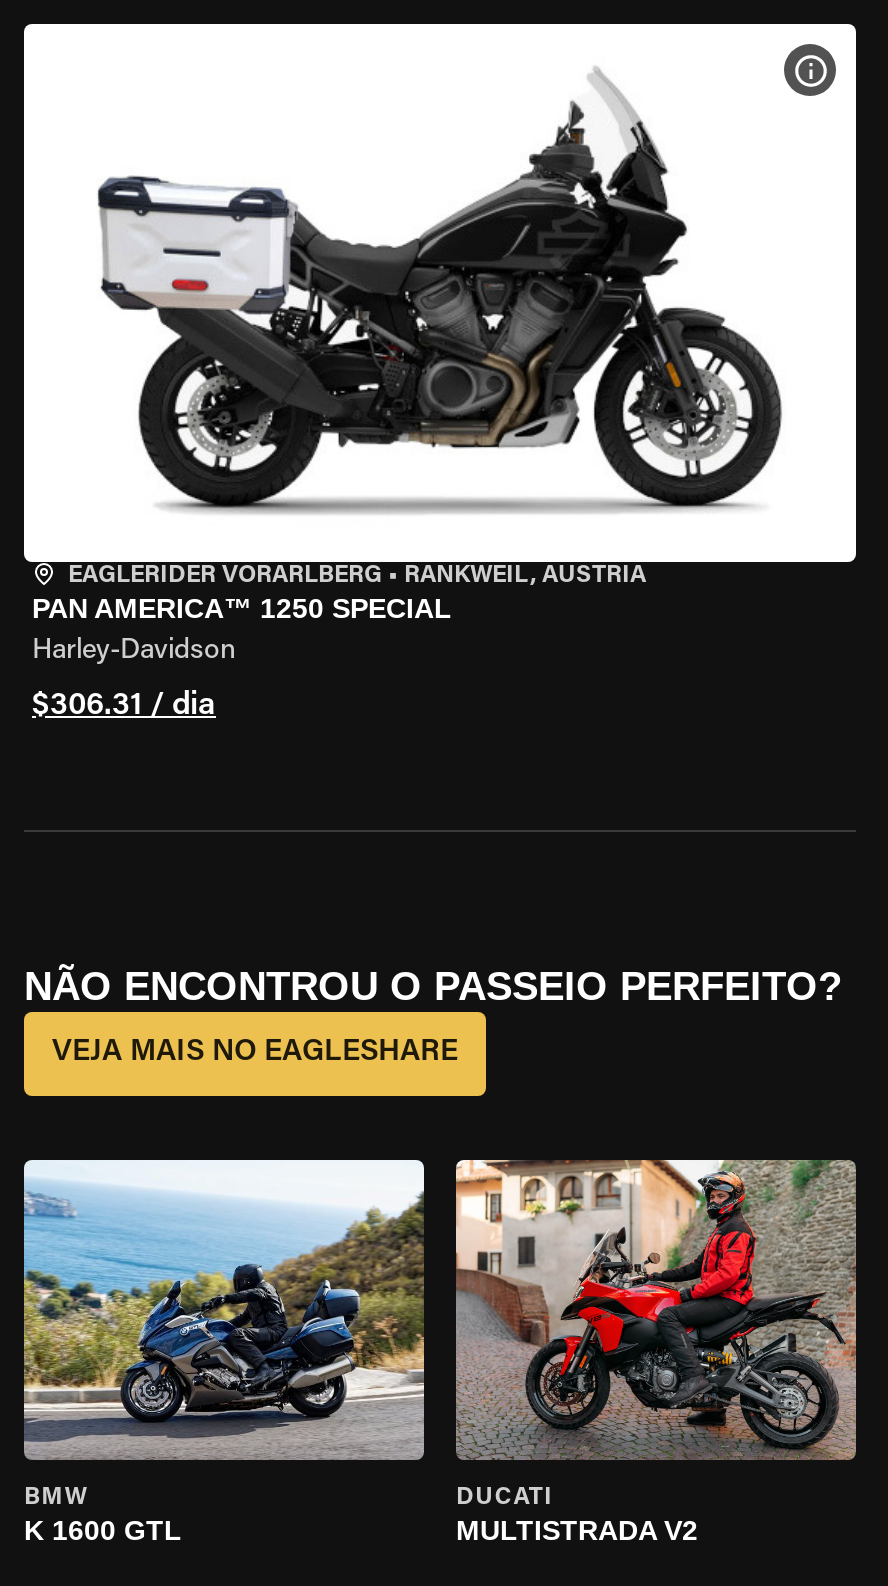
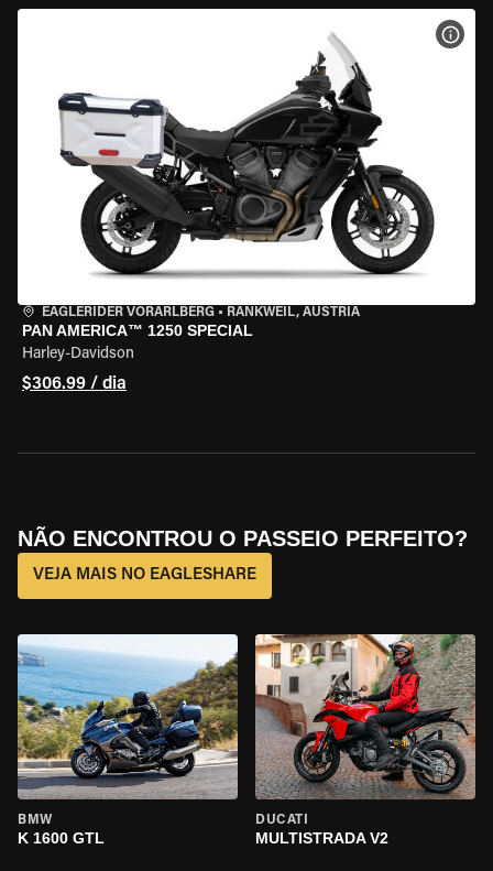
[32,690,216,722] $306.31 / dia -> [22,375,127,393] $306.99 / dia

